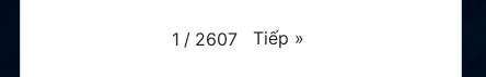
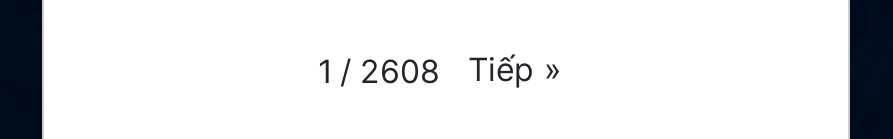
[171,27,304,50] 1 / 2607 Tiếp » -> [318,49,562,91] 1 / 2608 Tiếp »

